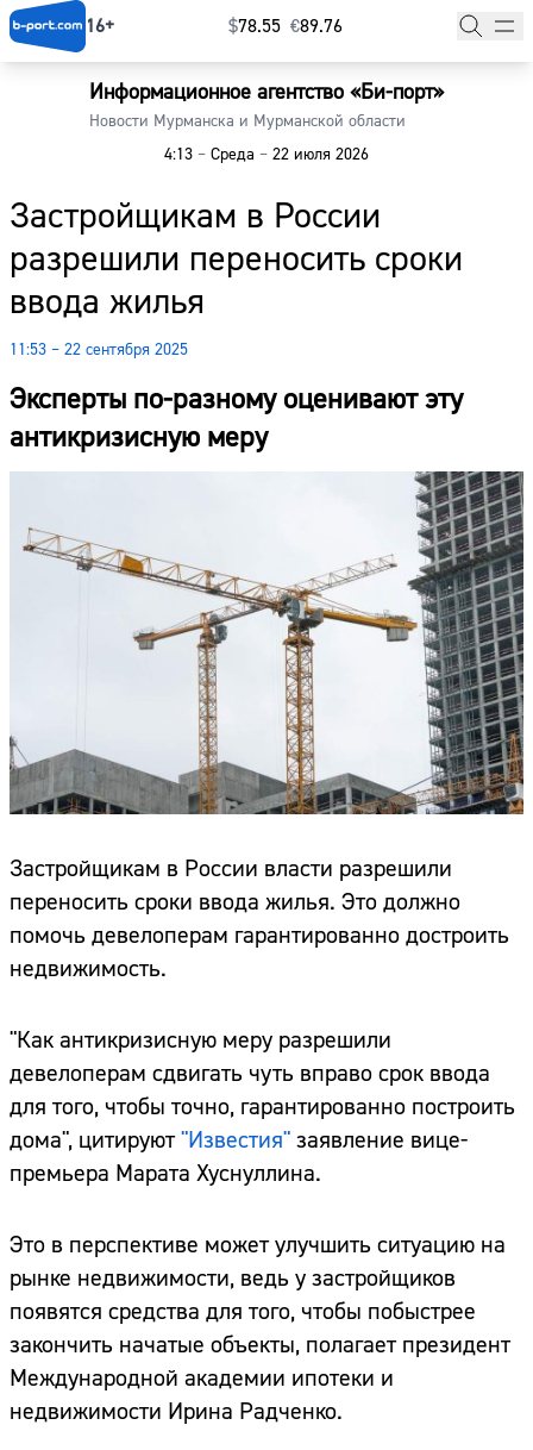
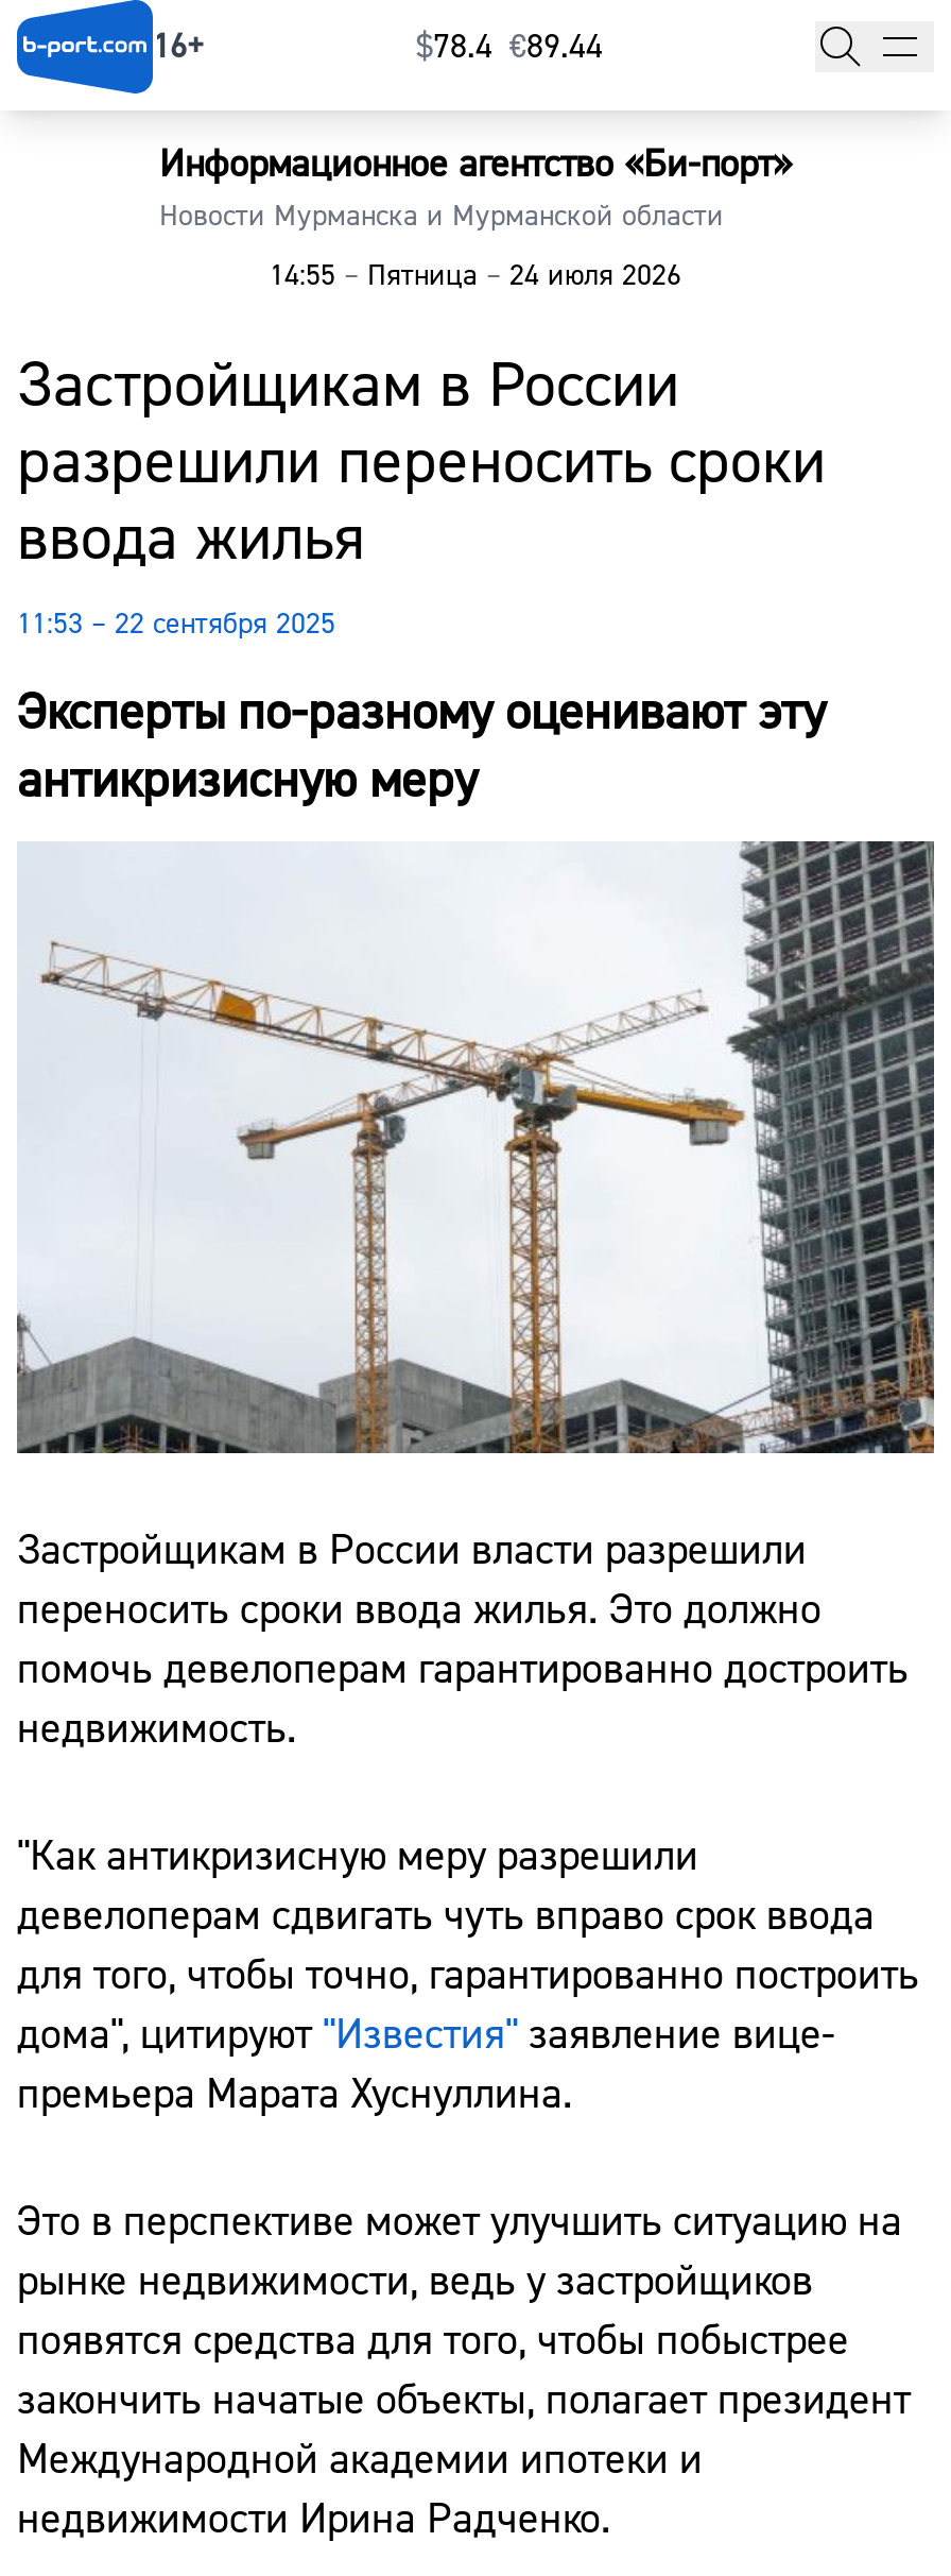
[228,15,343,38] $78.55 €89.76 -> [416,26,603,68] $78.4 €89.44
[164,145,369,166] 4:13 – Среда – 22 июля 2026 -> [270,258,681,296] 14:55 – Пятница – 24 июля 2026

